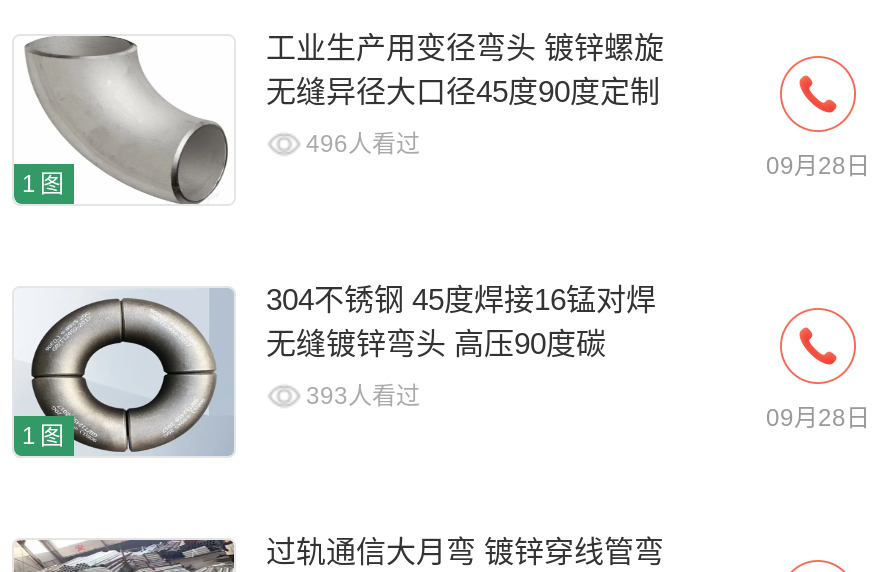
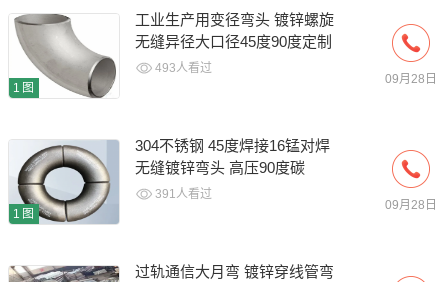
[306,130,420,158] 496人看过 -> [155,61,212,75] 493人看过
[306,382,420,410] 393人看过 -> [155,187,212,201] 391人看过

